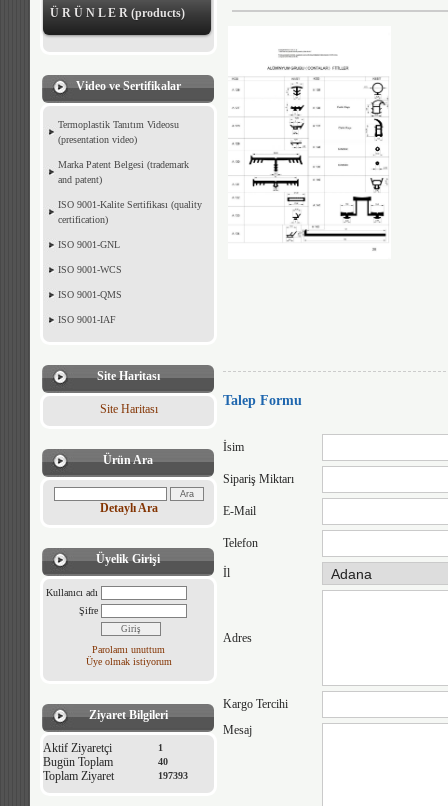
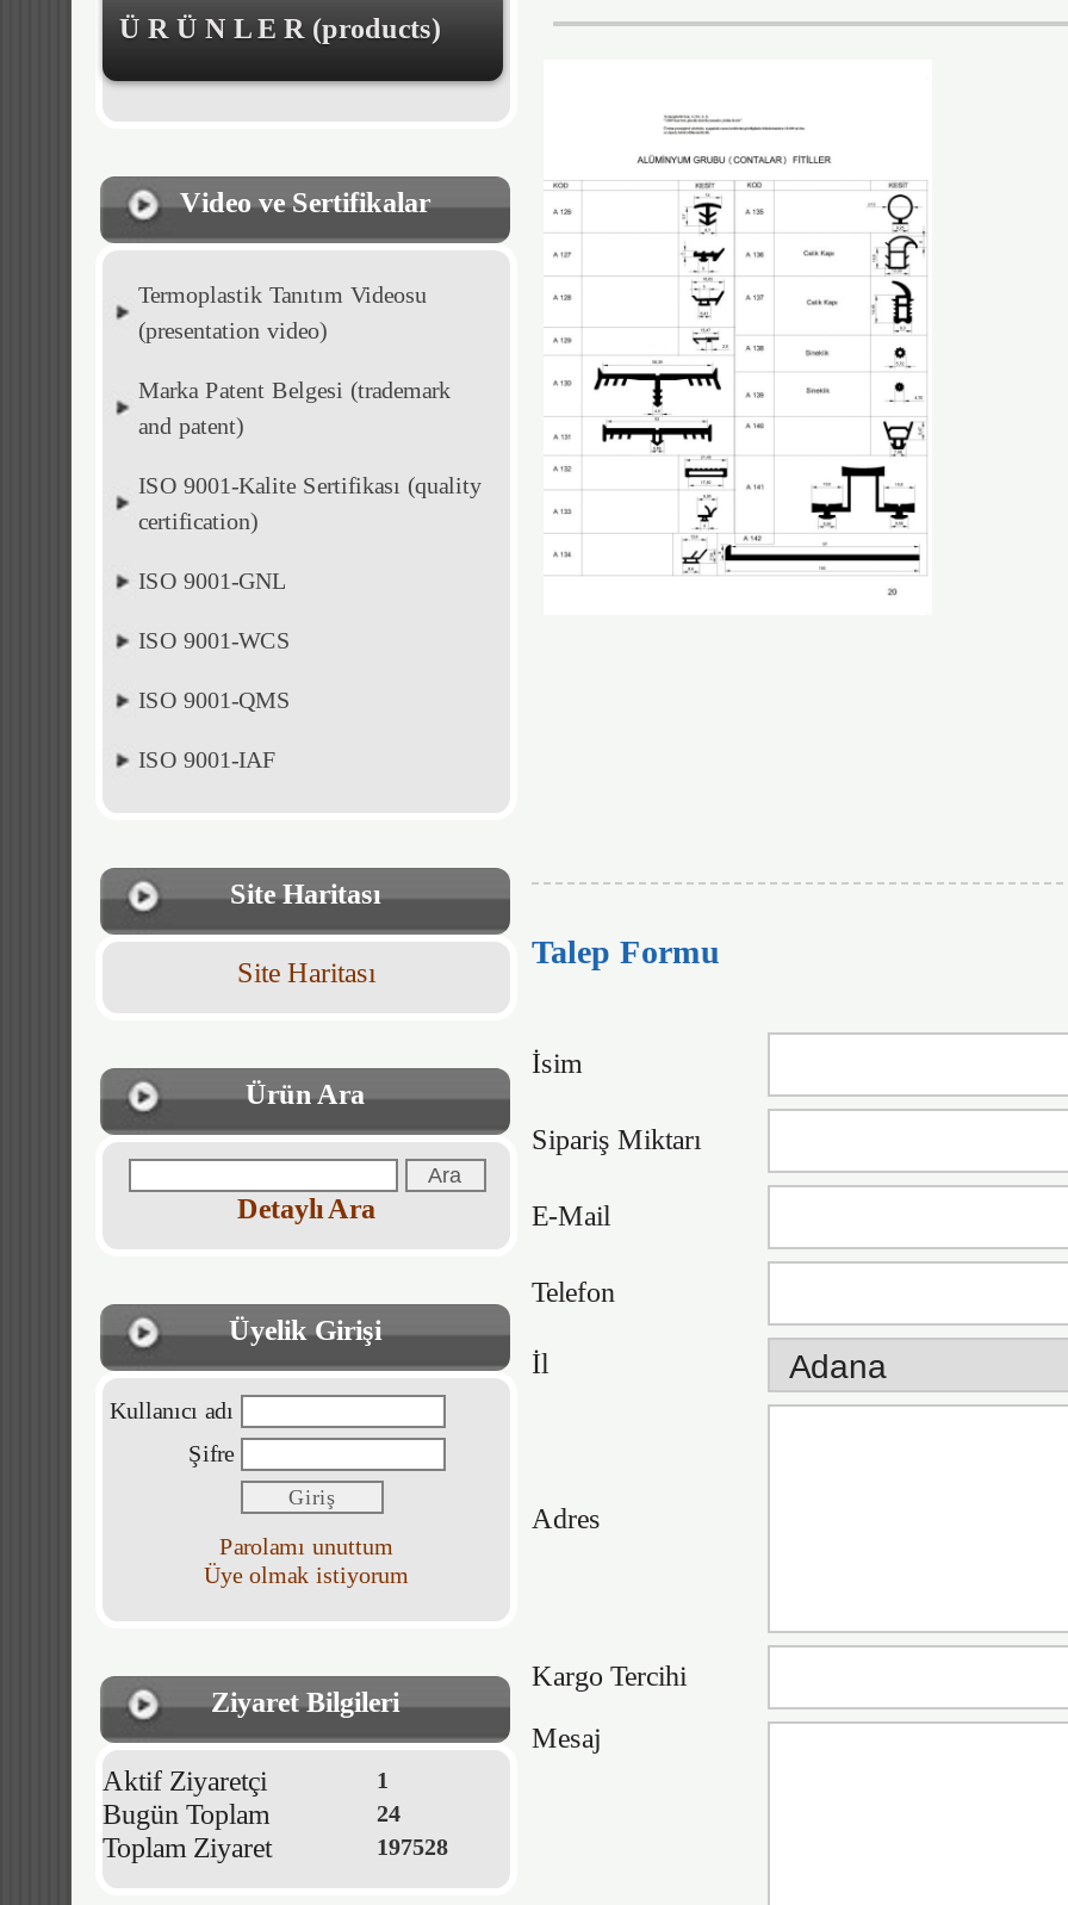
[158,756,168,767] 40 -> [377,1800,401,1826] 24
[158,770,188,781] 197393 -> [377,1833,448,1860] 197528

